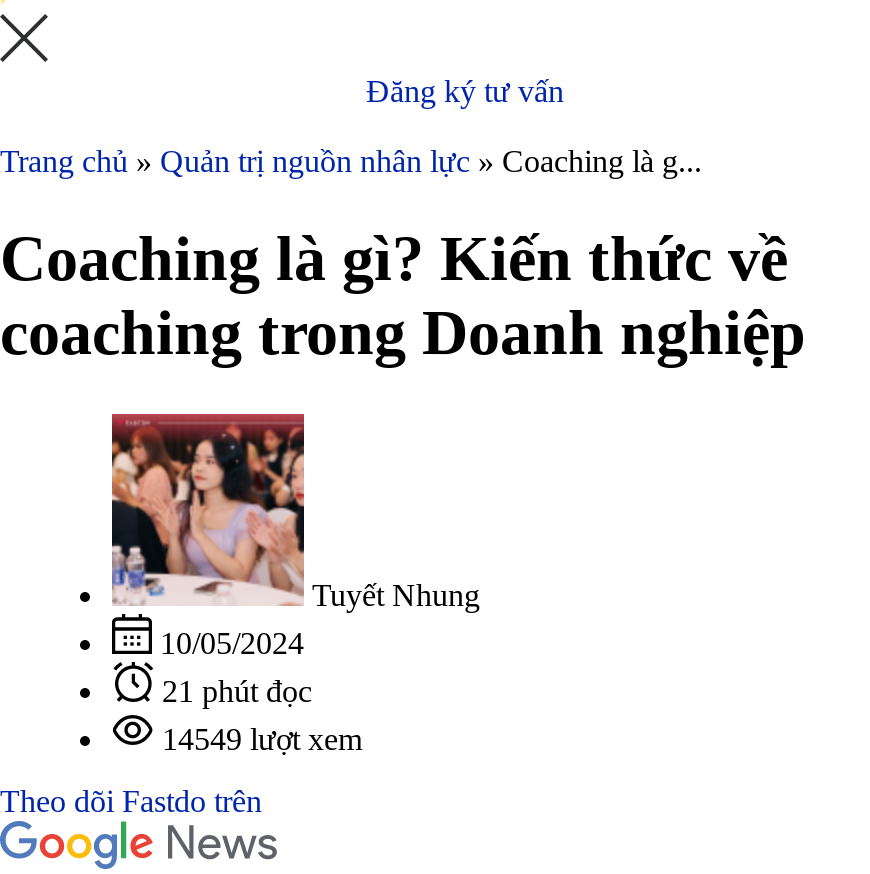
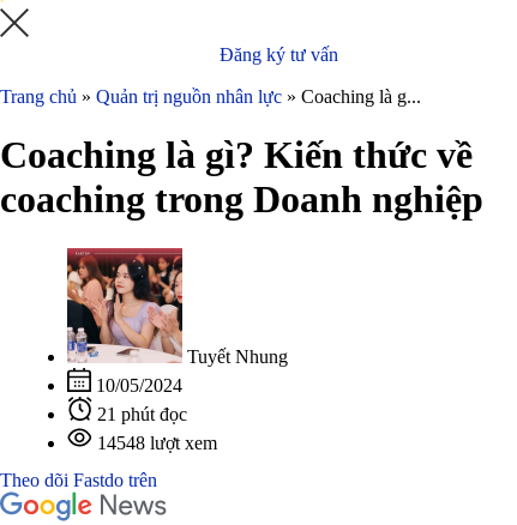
[162,722,362,756] 14549 lượt xem -> [97,433,217,453] 14548 lượt xem

